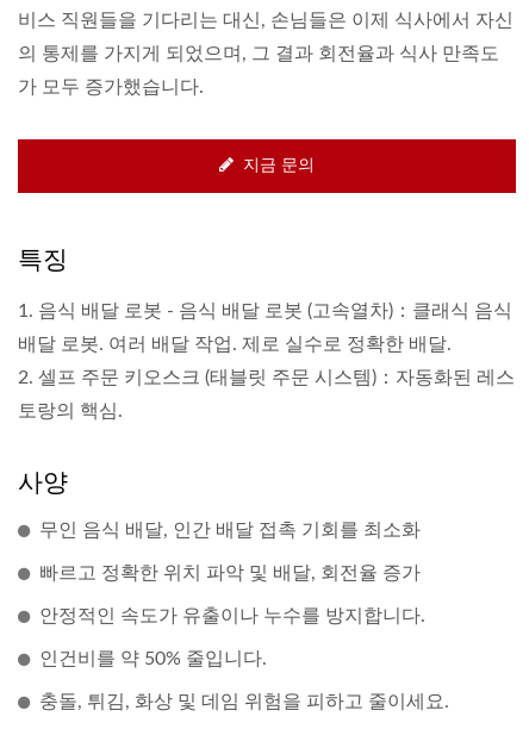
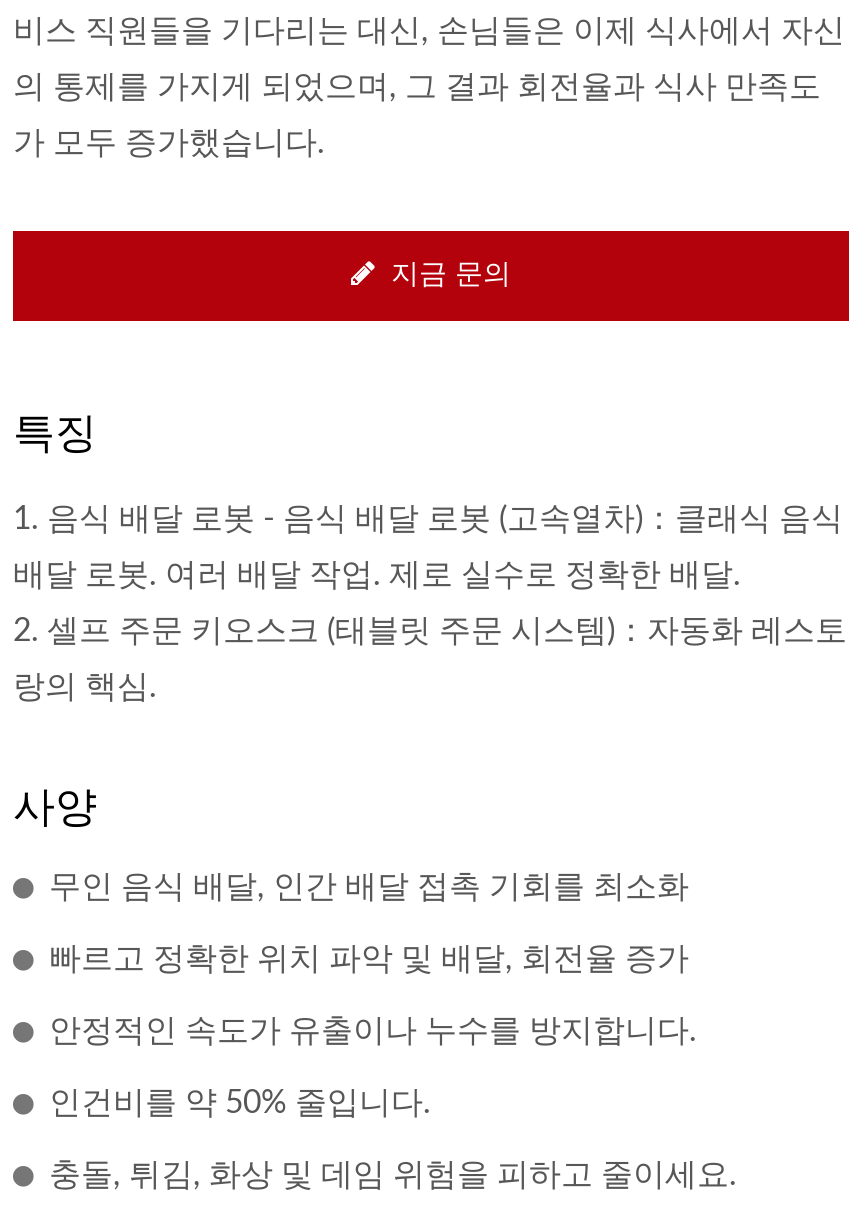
[18,368,515,387] 2. 셀프 주문 키오스크 (태블릿 주문 시스템)：자동화된 레스 -> [13,615,847,647] 2. 셀프 주문 키오스크 (태블릿 주문 시스템)：자동화 레스토
[18,402,123,421] 토랑의 핵심. -> [13,671,157,703] 랑의 핵심.

